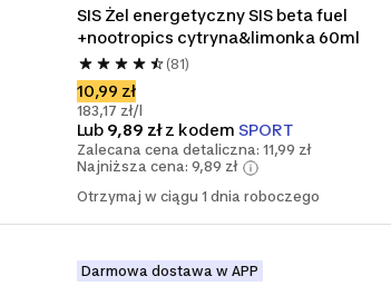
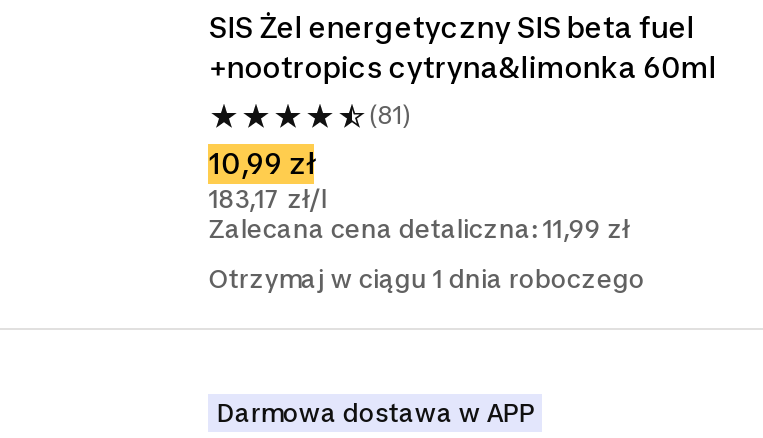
[77,120,293,139] Lub 9,89 zł z kodem SPORT -> none
[77,158,238,174] Najniższa cena: 9,89 zł -> none

